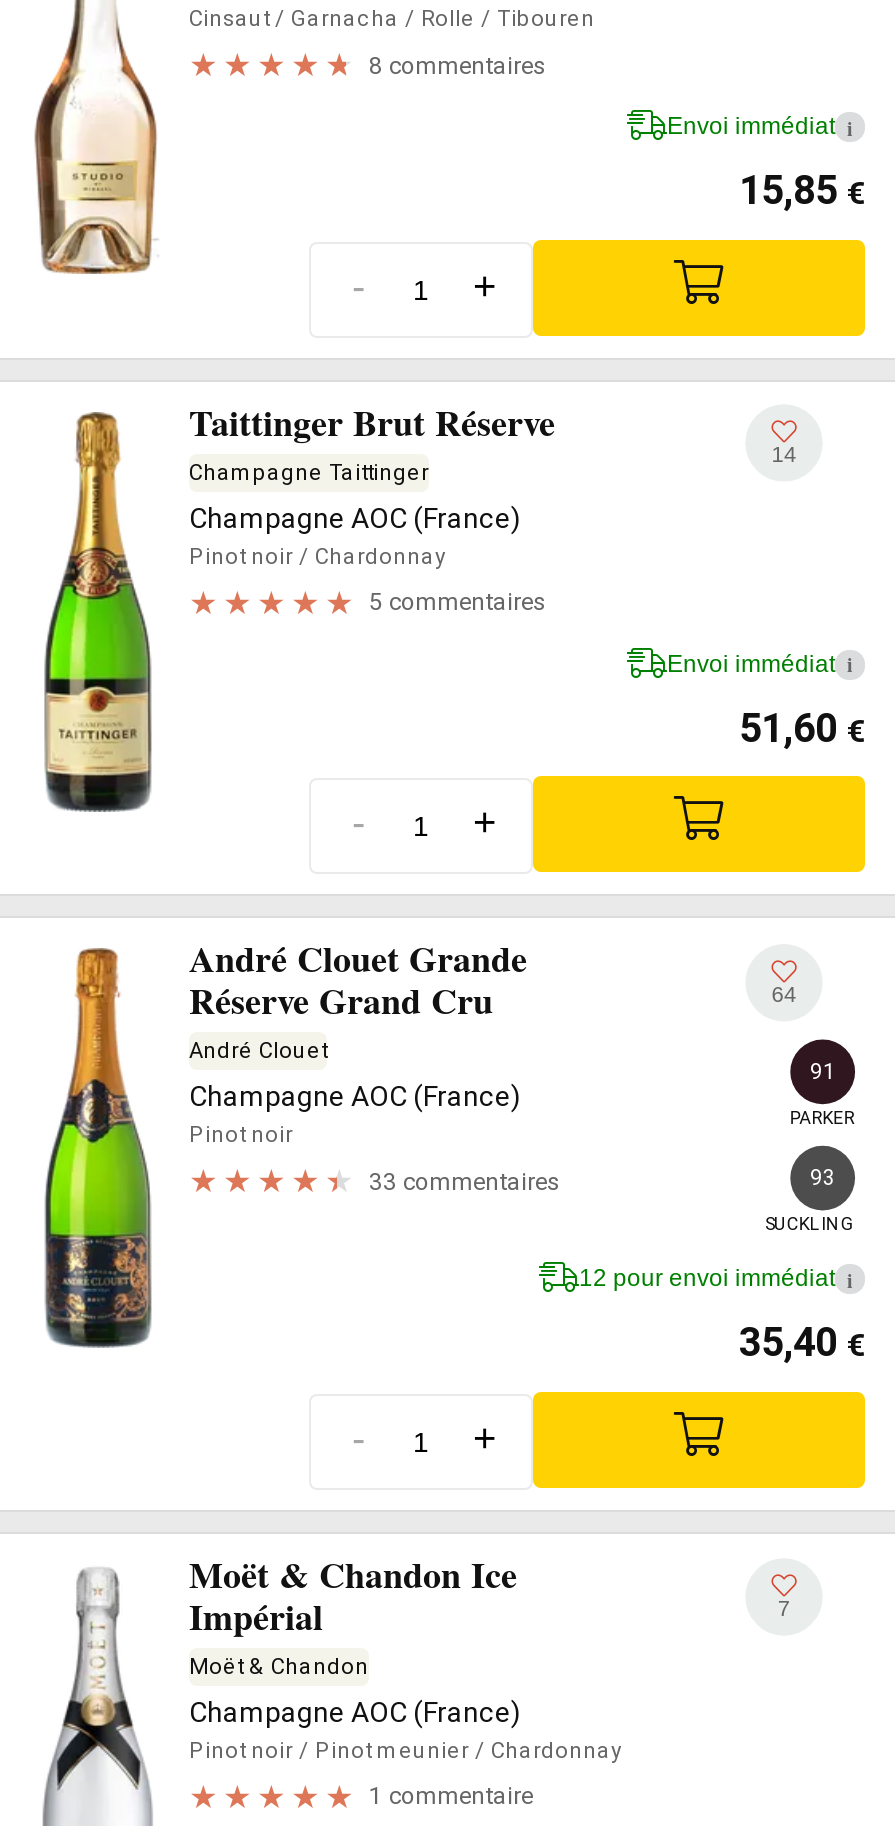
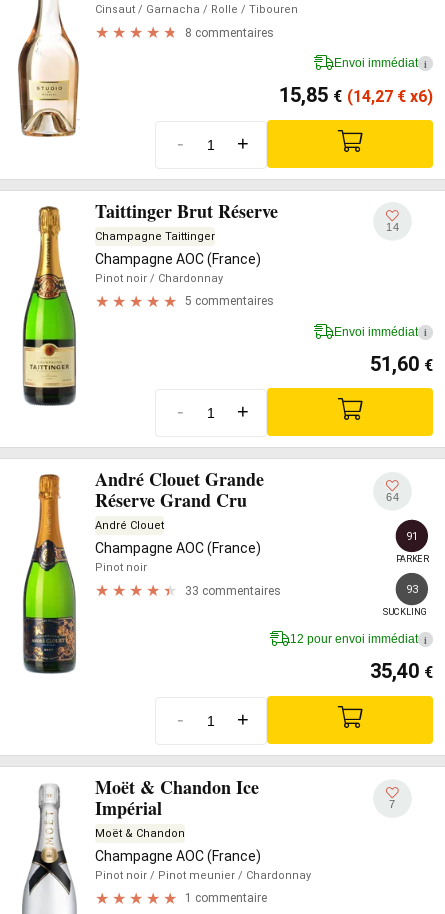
[739,166,865,214] 15,85 € -> [279,83,433,107] 15,85 € (14,27 €x6)

